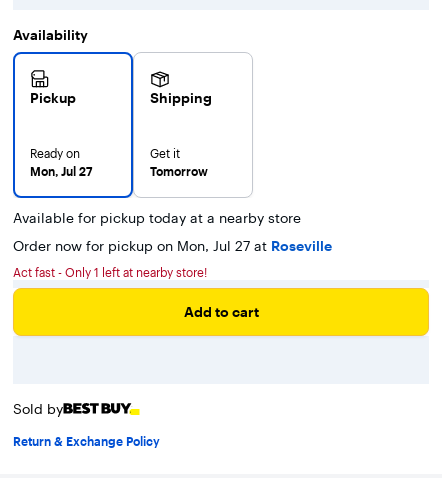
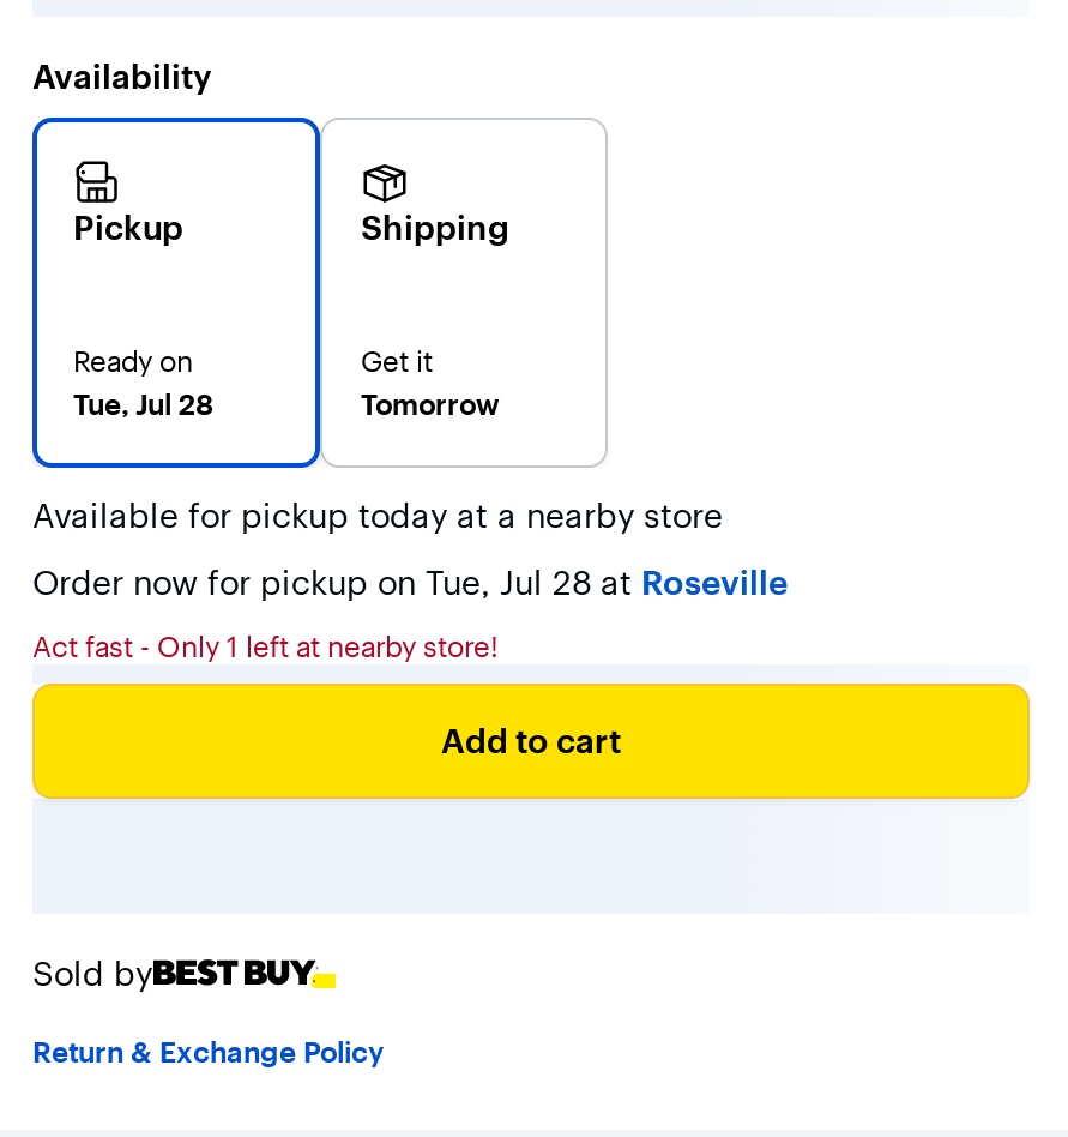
[30,164,93,179] Mon, Jul 27 -> [73,386,215,422] Tue, Jul 28
[13,237,332,255] Order now for pickup on Mon, Jul 27 at Roseville -> [32,561,788,604] Order now for pickup on Tue, Jul 28 at Roseville

